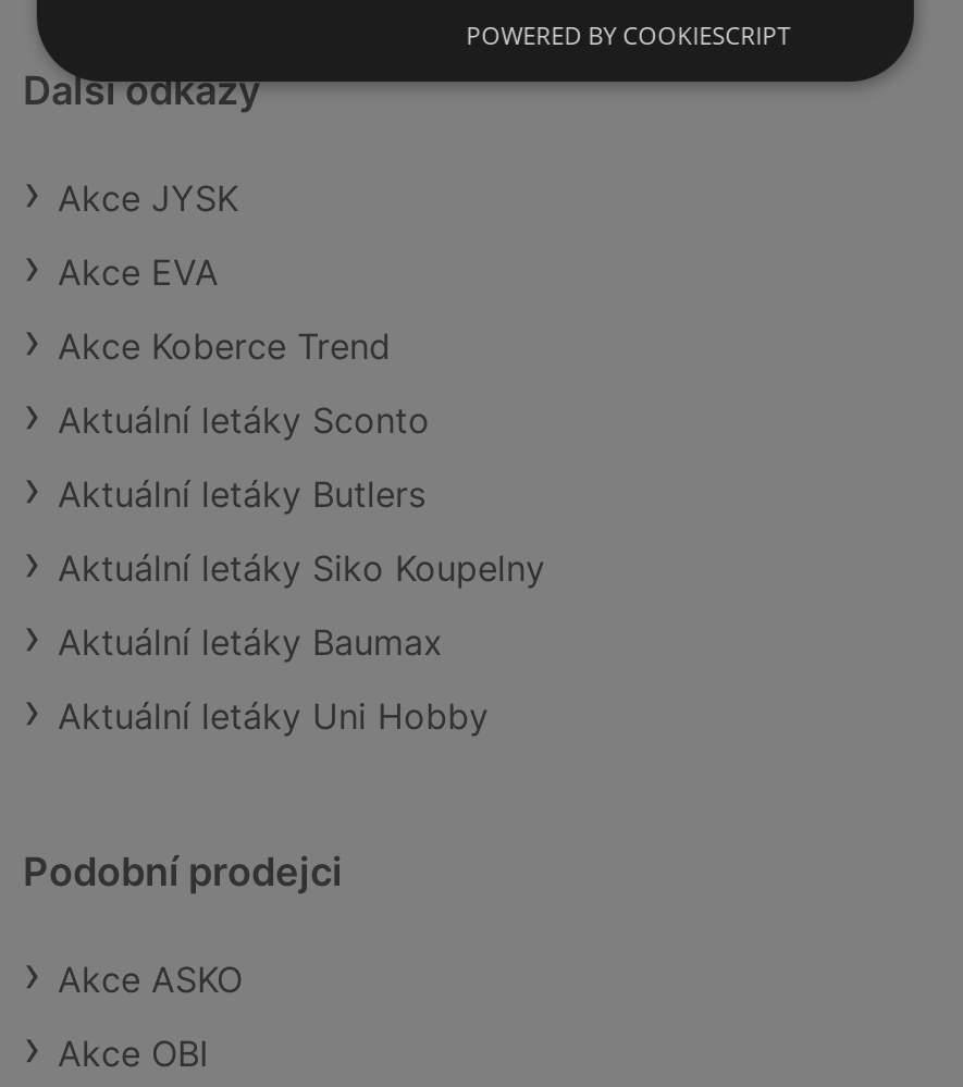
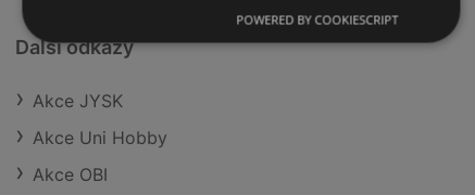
[23,251,545,1001] Akce EVA | Akce Koberce Trend | Aktuální letáky Sconto | Aktuální letáky Butlers | Aktuální letáky Siko Koupelny | Aktuální letáky Baumax | Aktuální letáky Uni Hobby | Podobní prodejci | Akce ASKO -> [33,127,167,149] Akce Uni Hobby

